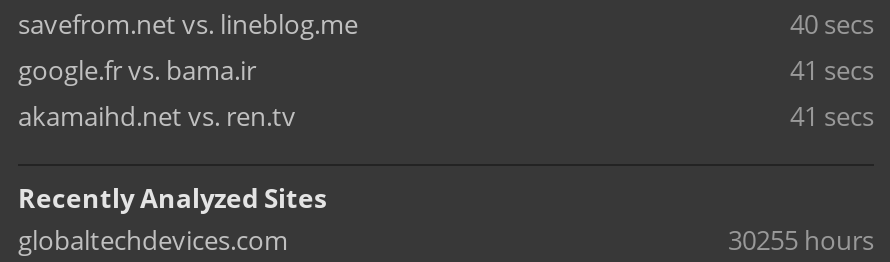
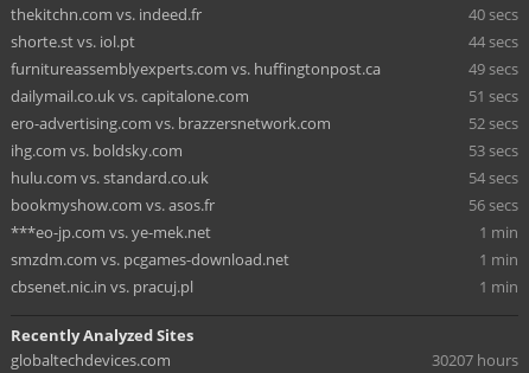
[18,5,358,41] savefrom.net vs. lineblog.me -> [11,3,202,24] thekitchn.com vs. indeed.fr
[18,51,874,133] google.fr vs. bama.ir | 41 secs | akamaihd.net vs. ren.tv | 41 secs -> [11,30,518,297] shorte.st vs. iol.pt | 44 secs | furnitureassemblyexperts.com vs. huffingtonpost.ca | 49 secs | dailymail.co.uk vs. capitalone.com | 51 secs | ero-advertising.com vs. brazzersnetwork.com | 52 secs | ihg.com vs. boldsky.com | 53 secs | hulu.com vs. standard.co.uk | 54 secs | bookmyshow.com vs. asos.fr | 56 secs | ***eo-jp.com vs. ye-mek.net | 1 min | smzdm.com vs. pcgames-download.net | 1 min | cbsenet.nic.in vs. pracuj.pl | 1 min
[728,221,874,257] 30255 hours -> [432,349,518,370] 30207 hours

